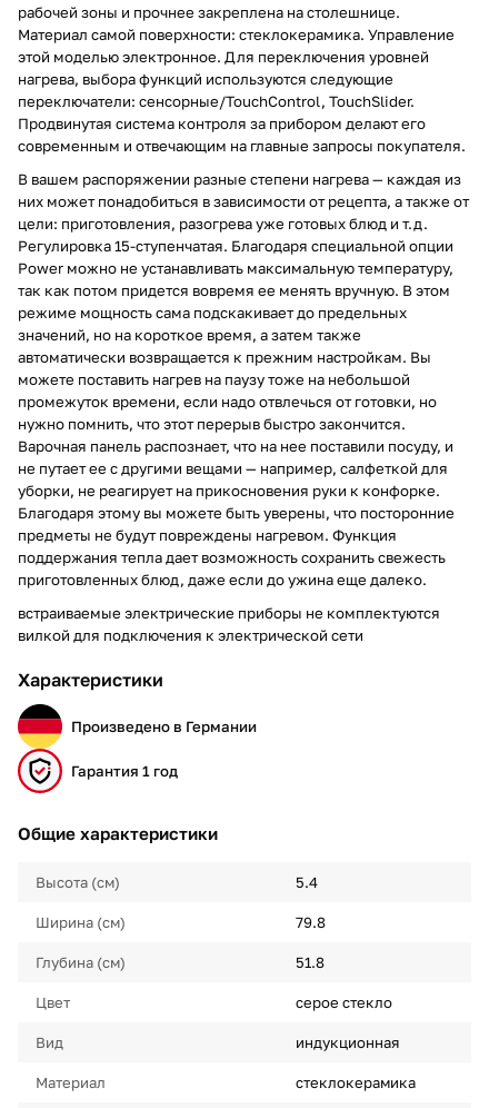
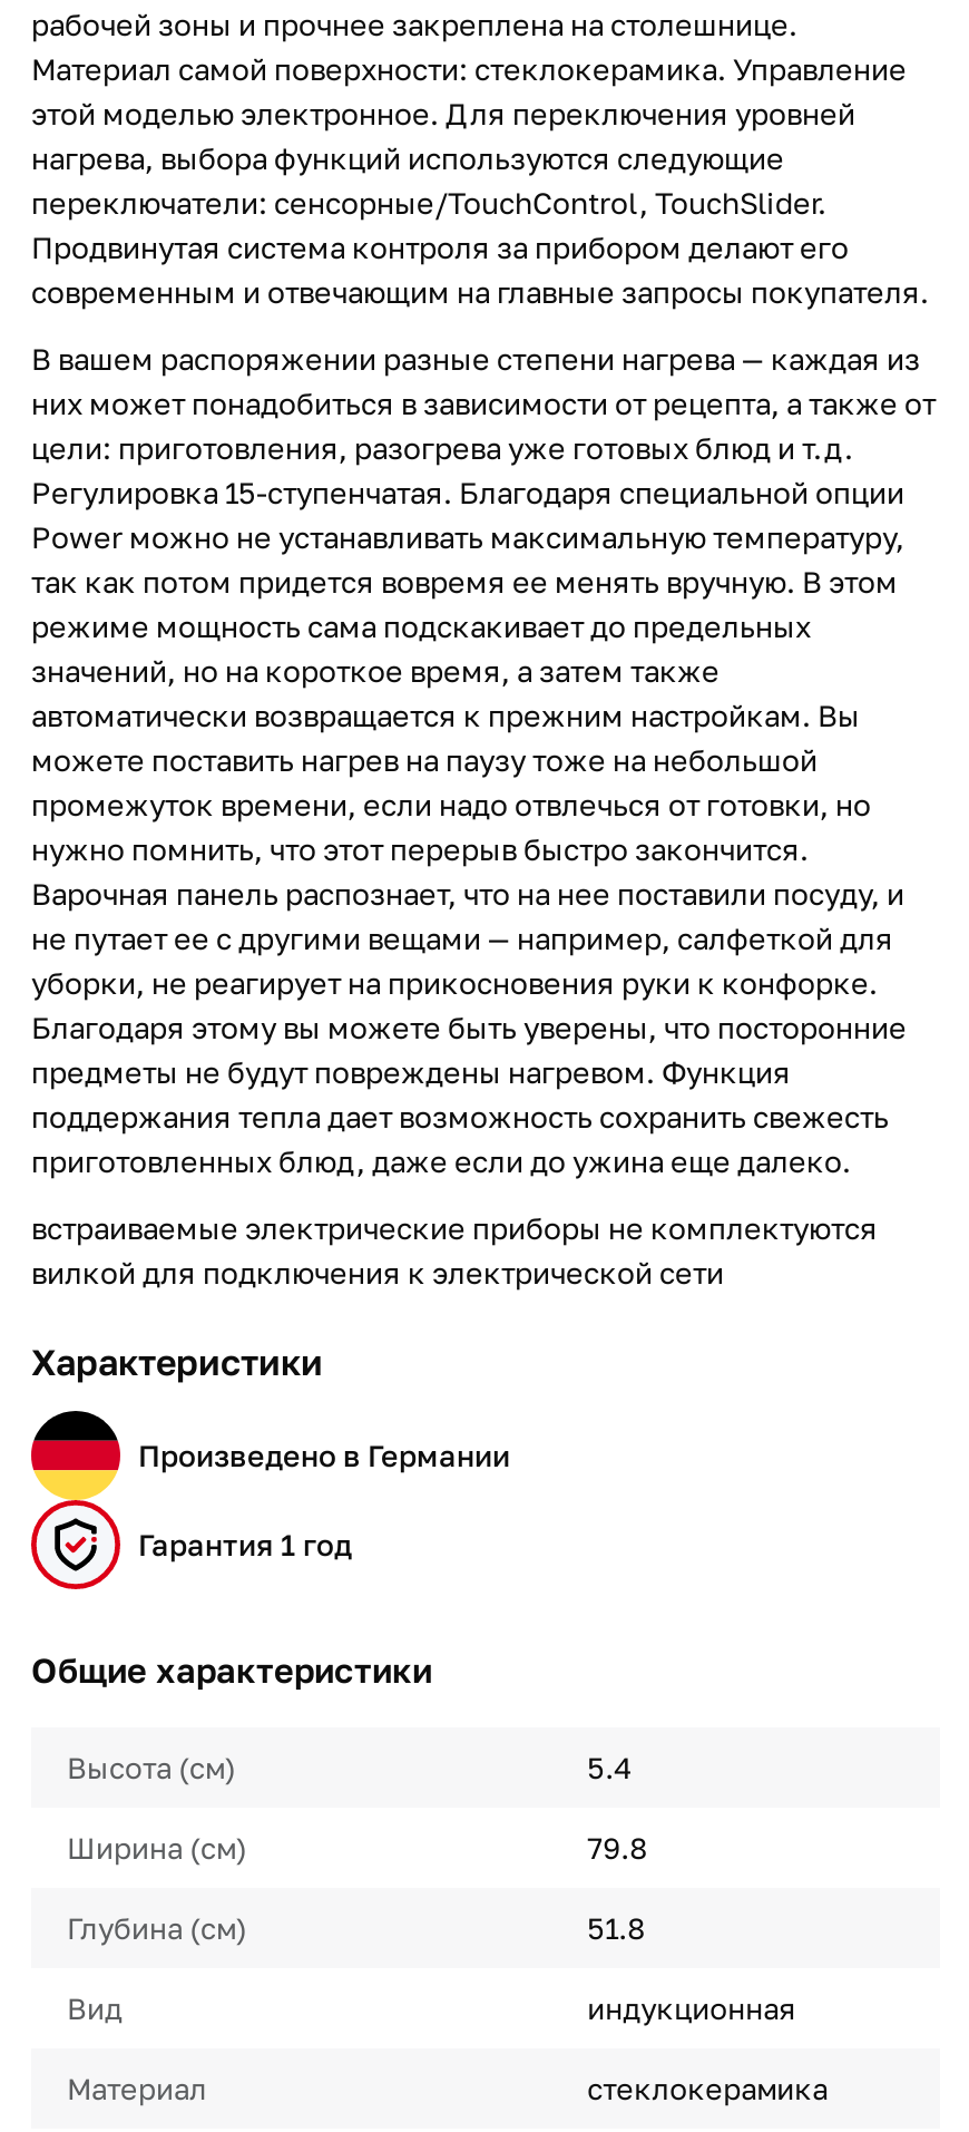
[36,994,392,1011] Цвет | серое стекло -> none

